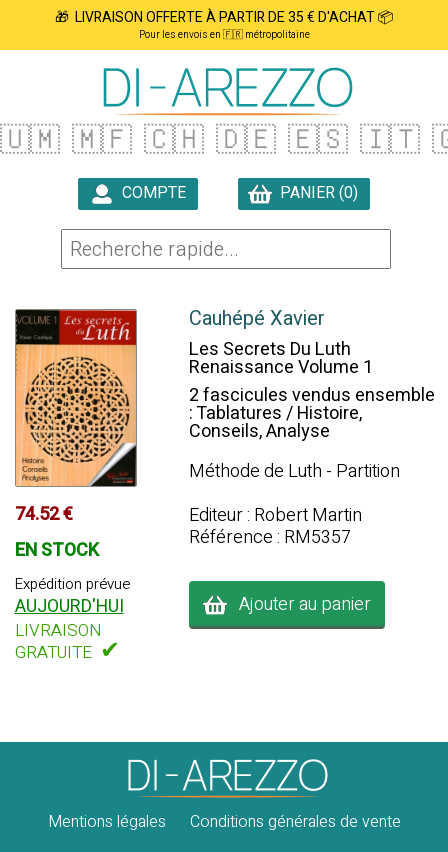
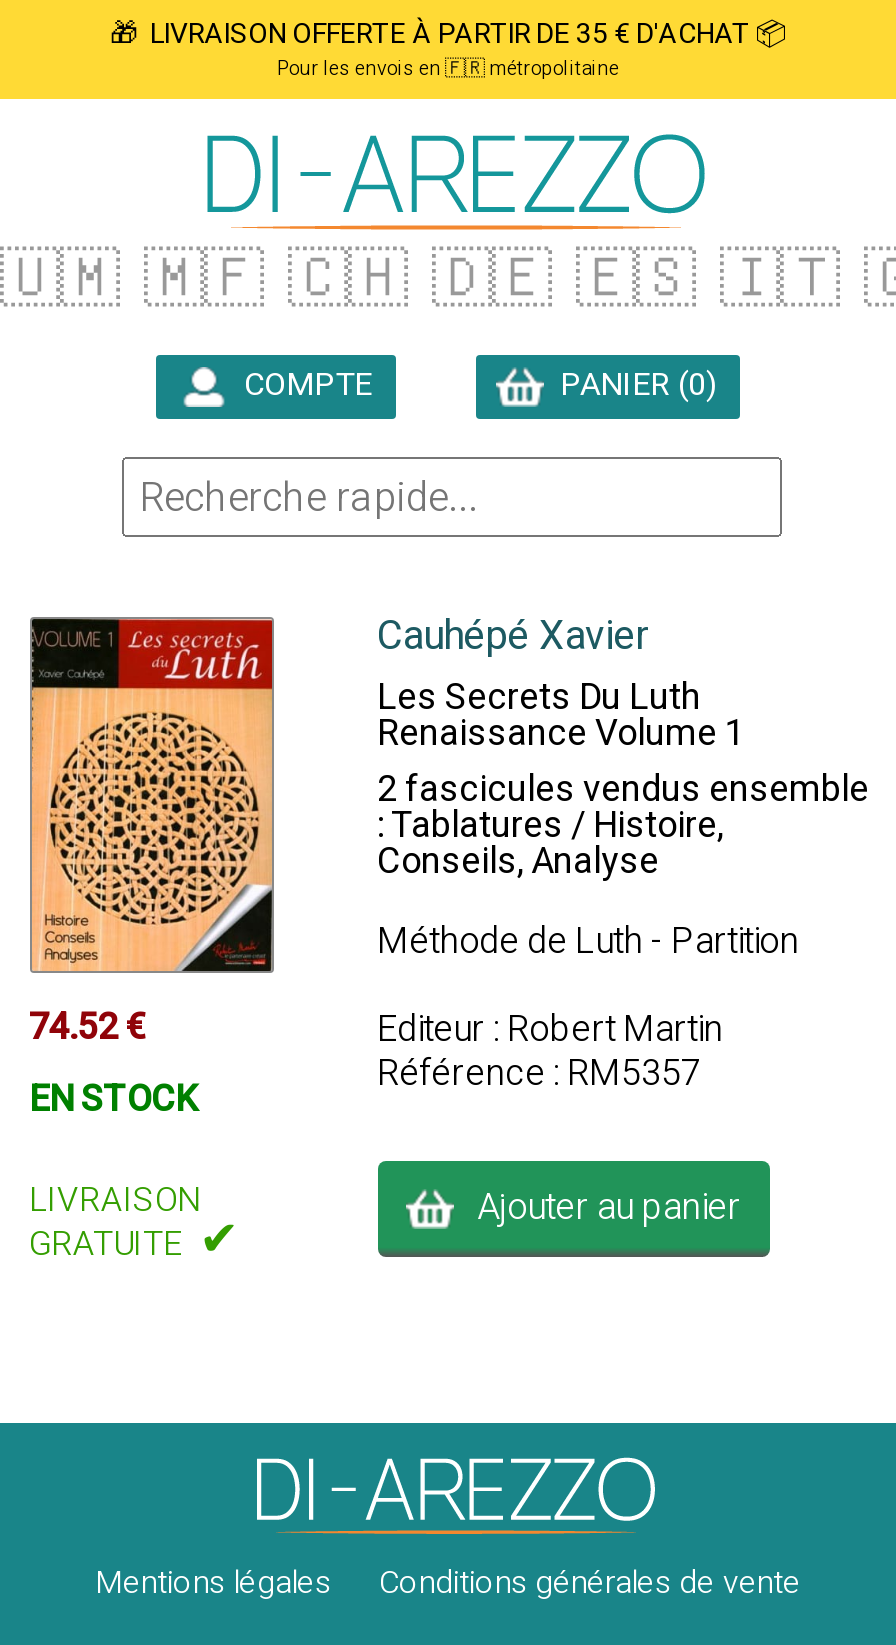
[14,573,129,620] Expédition prévue | AUJOURD'HUI -> none

